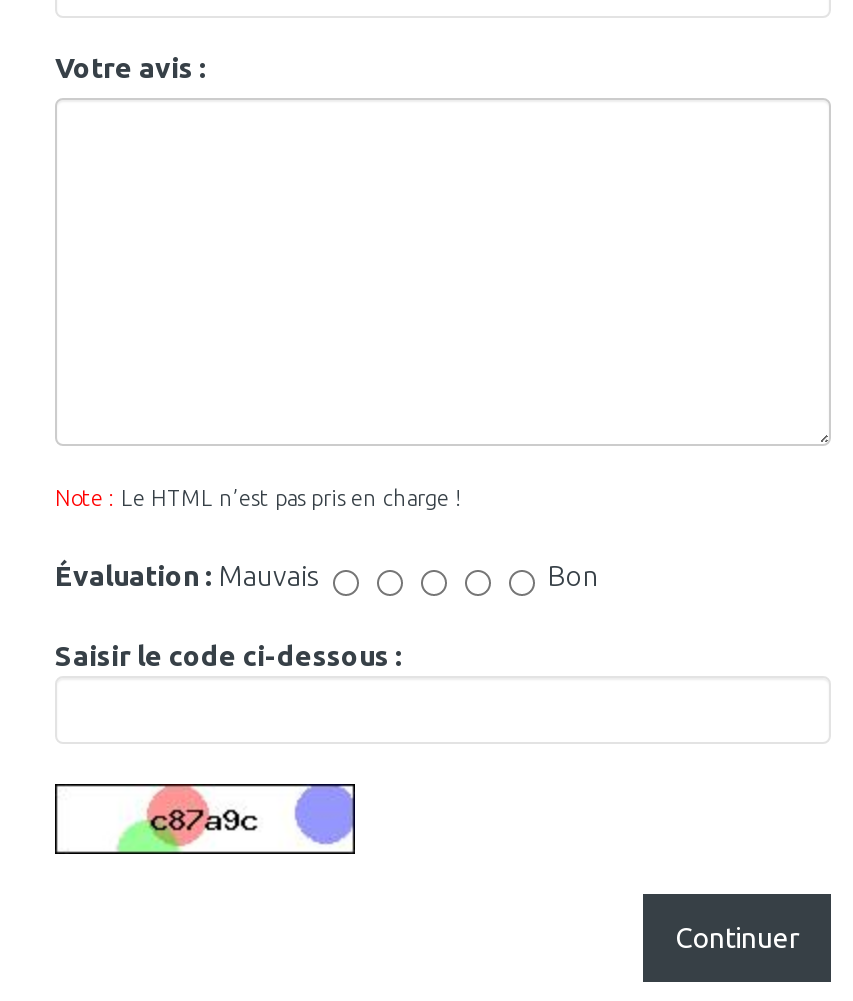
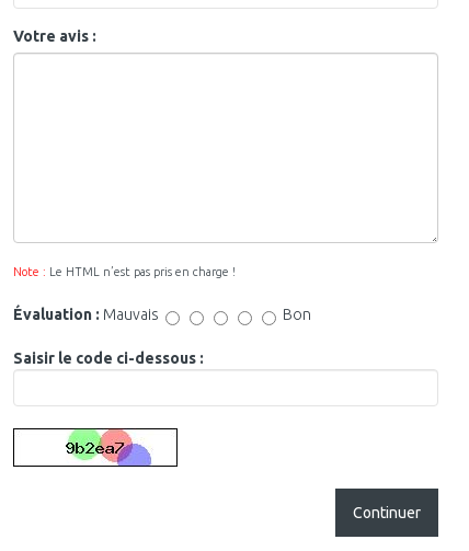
[115,784,355,854] [image] -> [48,428,178,467] [image]

